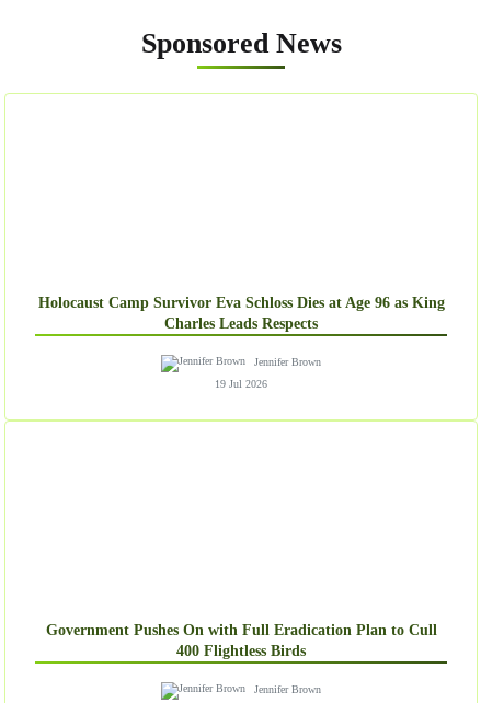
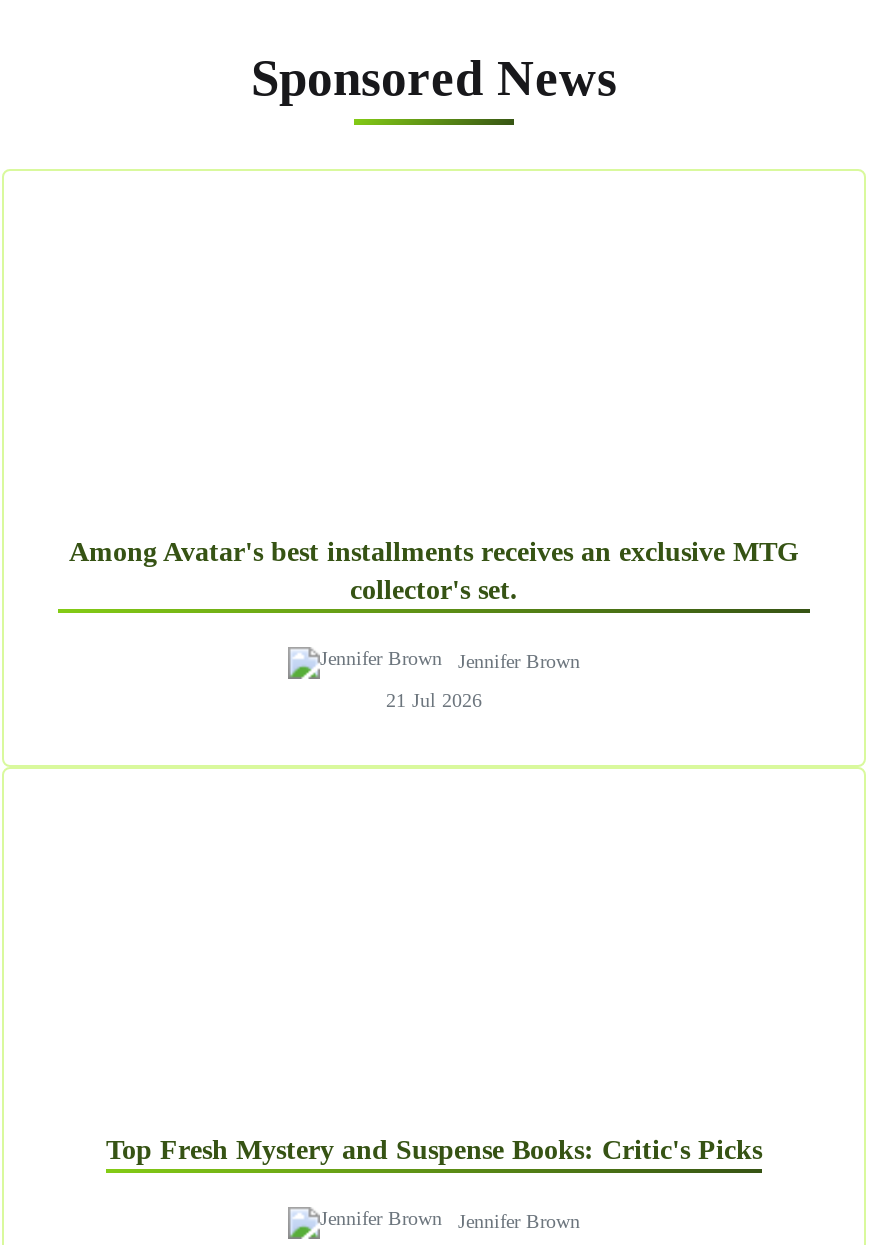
[38,294,444,332] Holocaust Camp Survivor Eva Schloss Dies at Age 96 as King | Charles Leads Respects -> [69,537,799,605] Among Avatar's best installments receives an exclusive MTG | collector's set.
[215,378,267,390] 19 Jul 2026 -> [386,689,482,711] 21 Jul 2026
[45,622,437,659] Government Pushes On with Full Eradication Plan to Cull | 400 Flightless Birds -> [106,1135,762,1165] Top Fresh Mystery and Suspense Books: Critic's Picks

